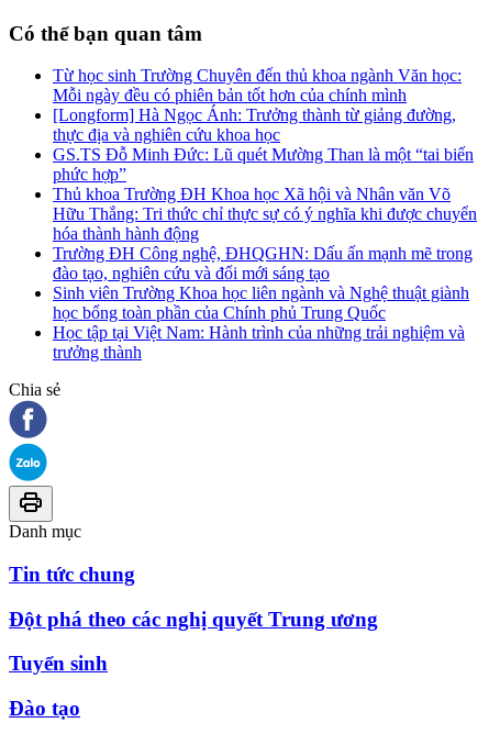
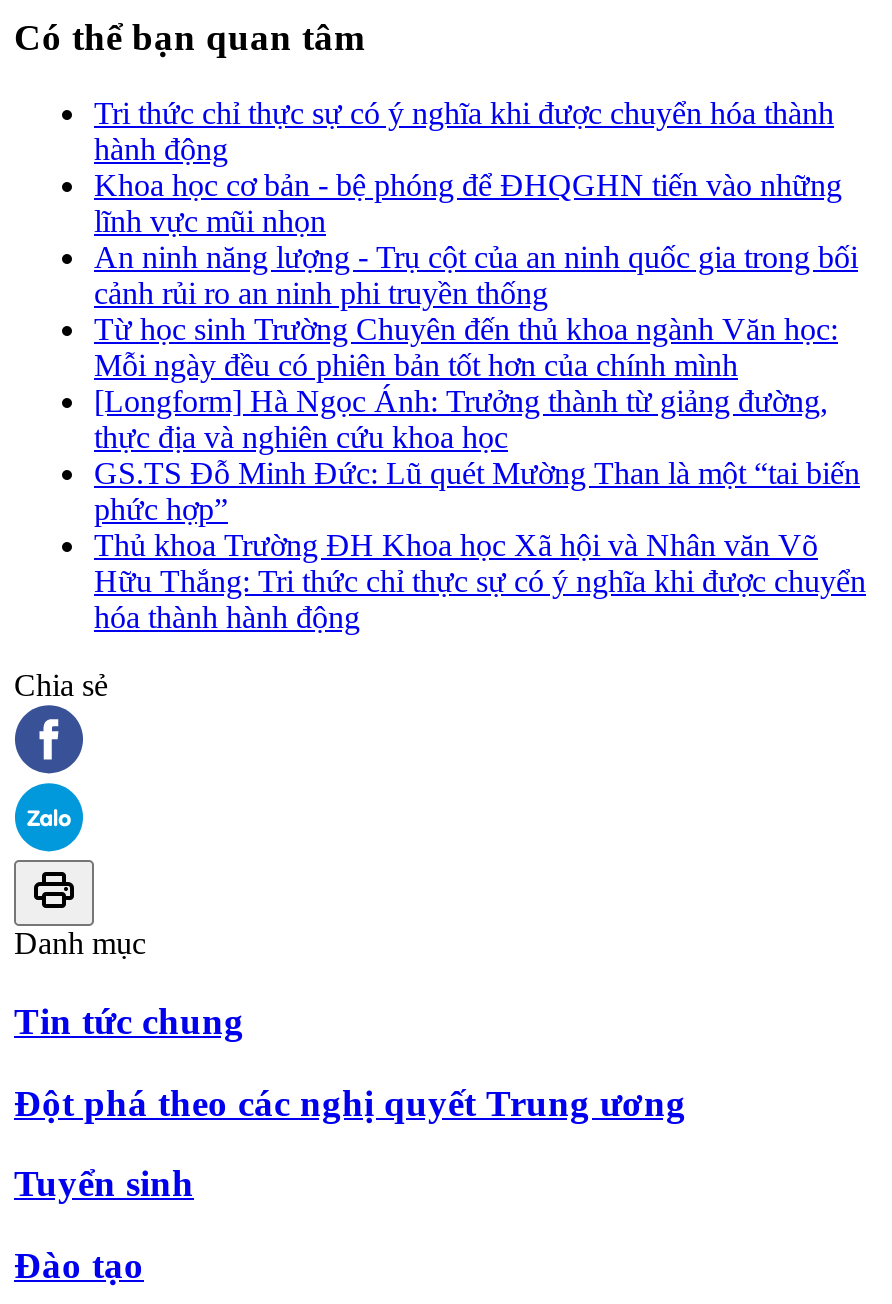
none -> [94,96,858,310] Tri thức chỉ thực sự có ý nghĩa khi được chuyển hóa thành | hành động | Khoa học cơ bản - bệ phóng để ĐHQGHN tiến vào những | lĩnh vực mũi nhọn | An ninh năng lượng - Trụ cột của an ninh quốc gia trong bối | cảnh rủi ro an ninh phi truyền thống
moved [53,66,477,243] -> [94,312,866,634]: Từ học sinh Trường Chuyên đến thủ khoa ngành Văn học: | Mỗi ngày đều có phiên bản tốt hơn của chính mình | [Longform] Hà Ngọc Ánh: Trưởng thành từ giảng đường, | ... | Hữu Thắng: Tri thức chỉ thực sự có ý nghĩa khi được chuyển | hóa thành hành động
[53,244,473,362] Trường ĐH Công nghệ, ĐHQGHN: Dấu ấn mạnh mẽ trong | đào tạo, nghiên cứu và đổi mới sáng tạo | Sinh viên Trường Khoa học liên ngành và Nghệ thuật giành | học bổng toàn phần của Chính phủ Trung Quốc | Học tập tại Việt Nam: Hành trình của những trải nghiệm và | trưởng thành -> none

